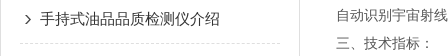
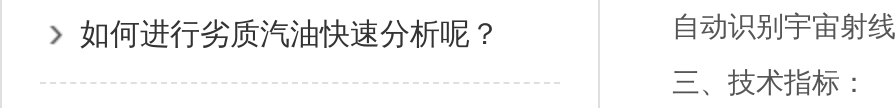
[40,10,220,27] 手持式油品品质检测仪介绍 -> [80,16,500,50] 如何进行劣质汽油快速分析呢？

